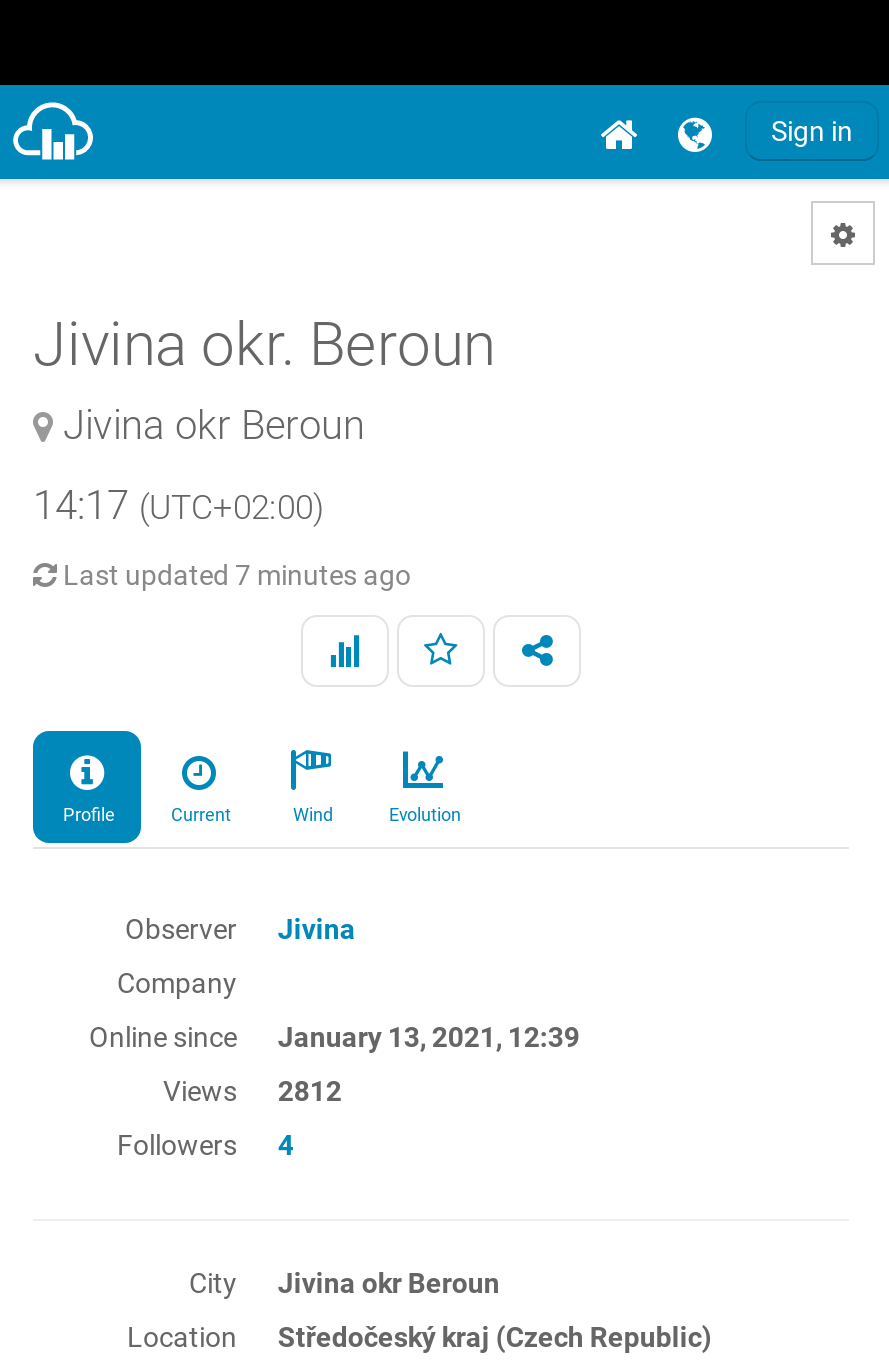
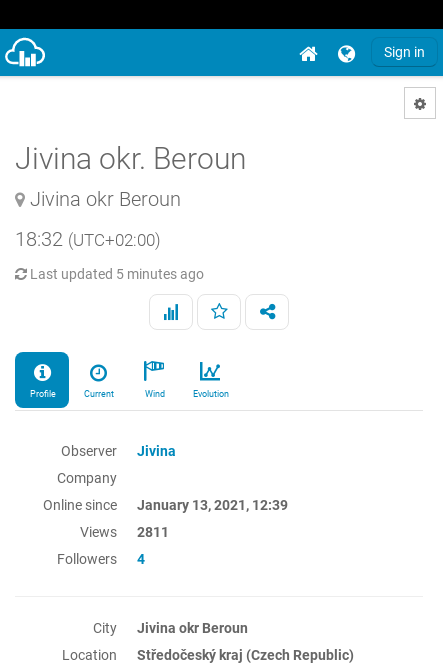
[33,481,325,529] 14:17 (UTC+02:00) -> [15,227,161,251] 18:32 (UTC+02:00)
[63,559,411,591] Last updated 7 minutes ago -> [30,266,204,282] Last updated 5 minutes ago
[163,1075,342,1107] Views 2812 -> [80,524,169,540] Views 2811

